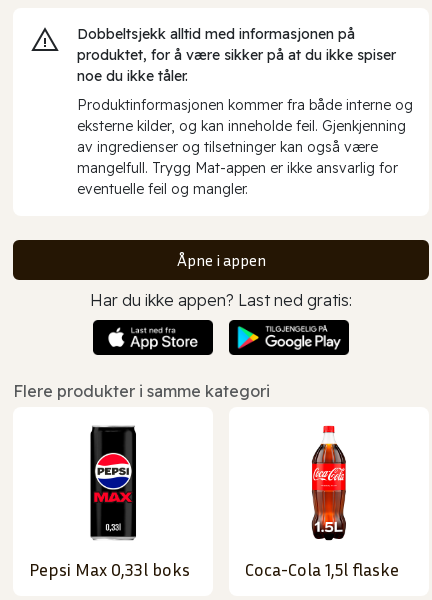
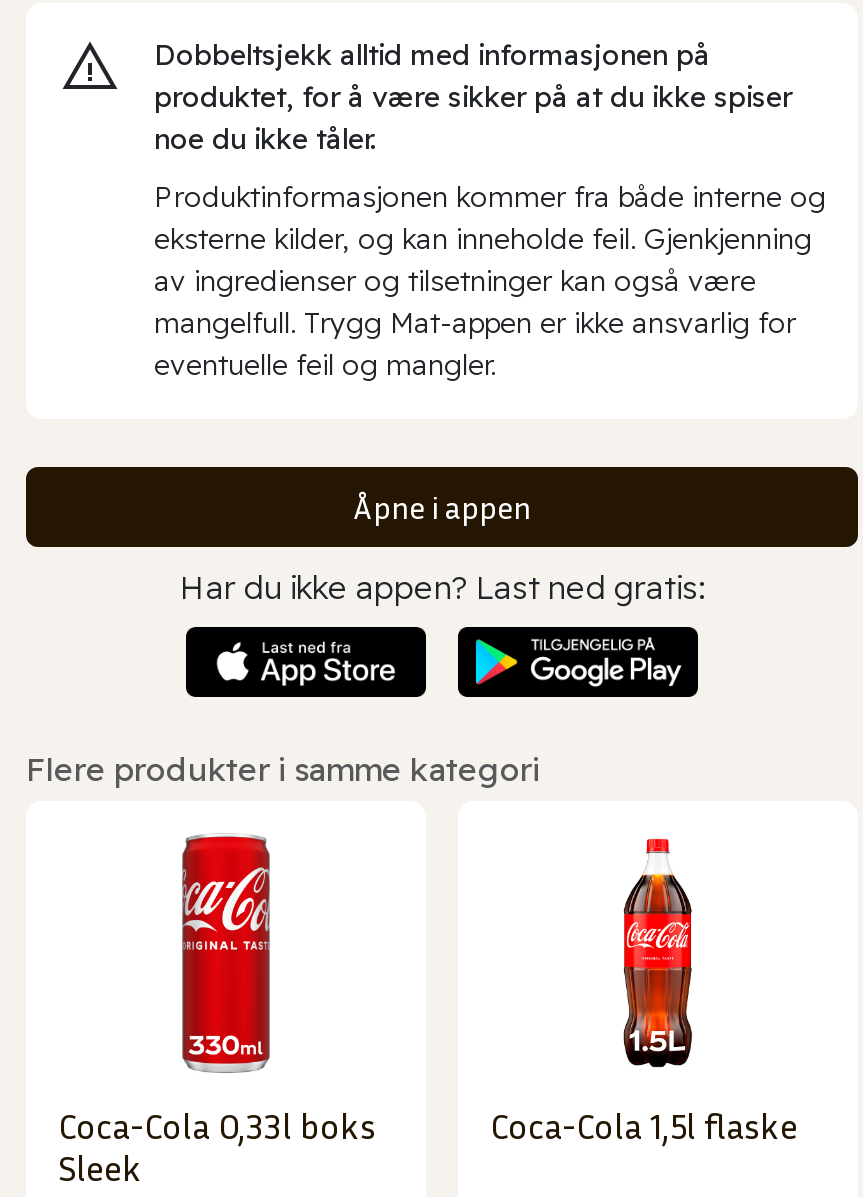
[29,425,190,580] [image] | Pepsi Max 0,33l boks -> [58,835,376,1190] [image] | Coca-Cola 0,33l boks | Sleek

